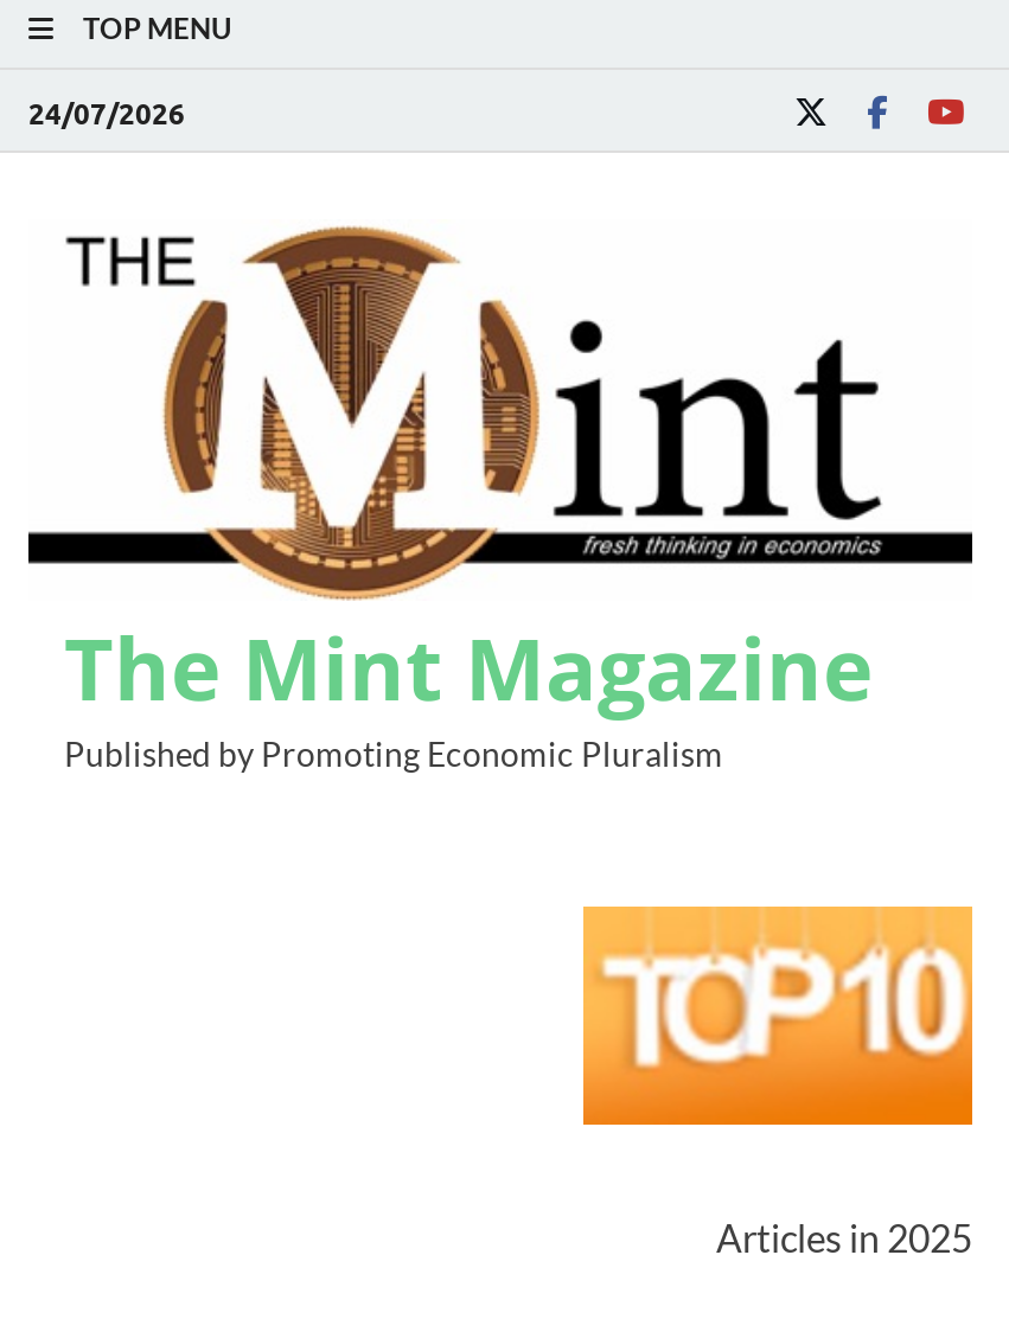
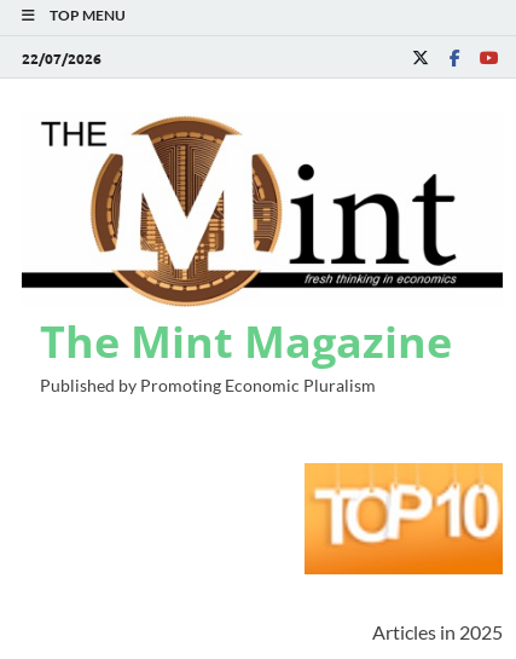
[28,92,185,130] 24/07/2026 -> [22,48,102,67] 22/07/2026

